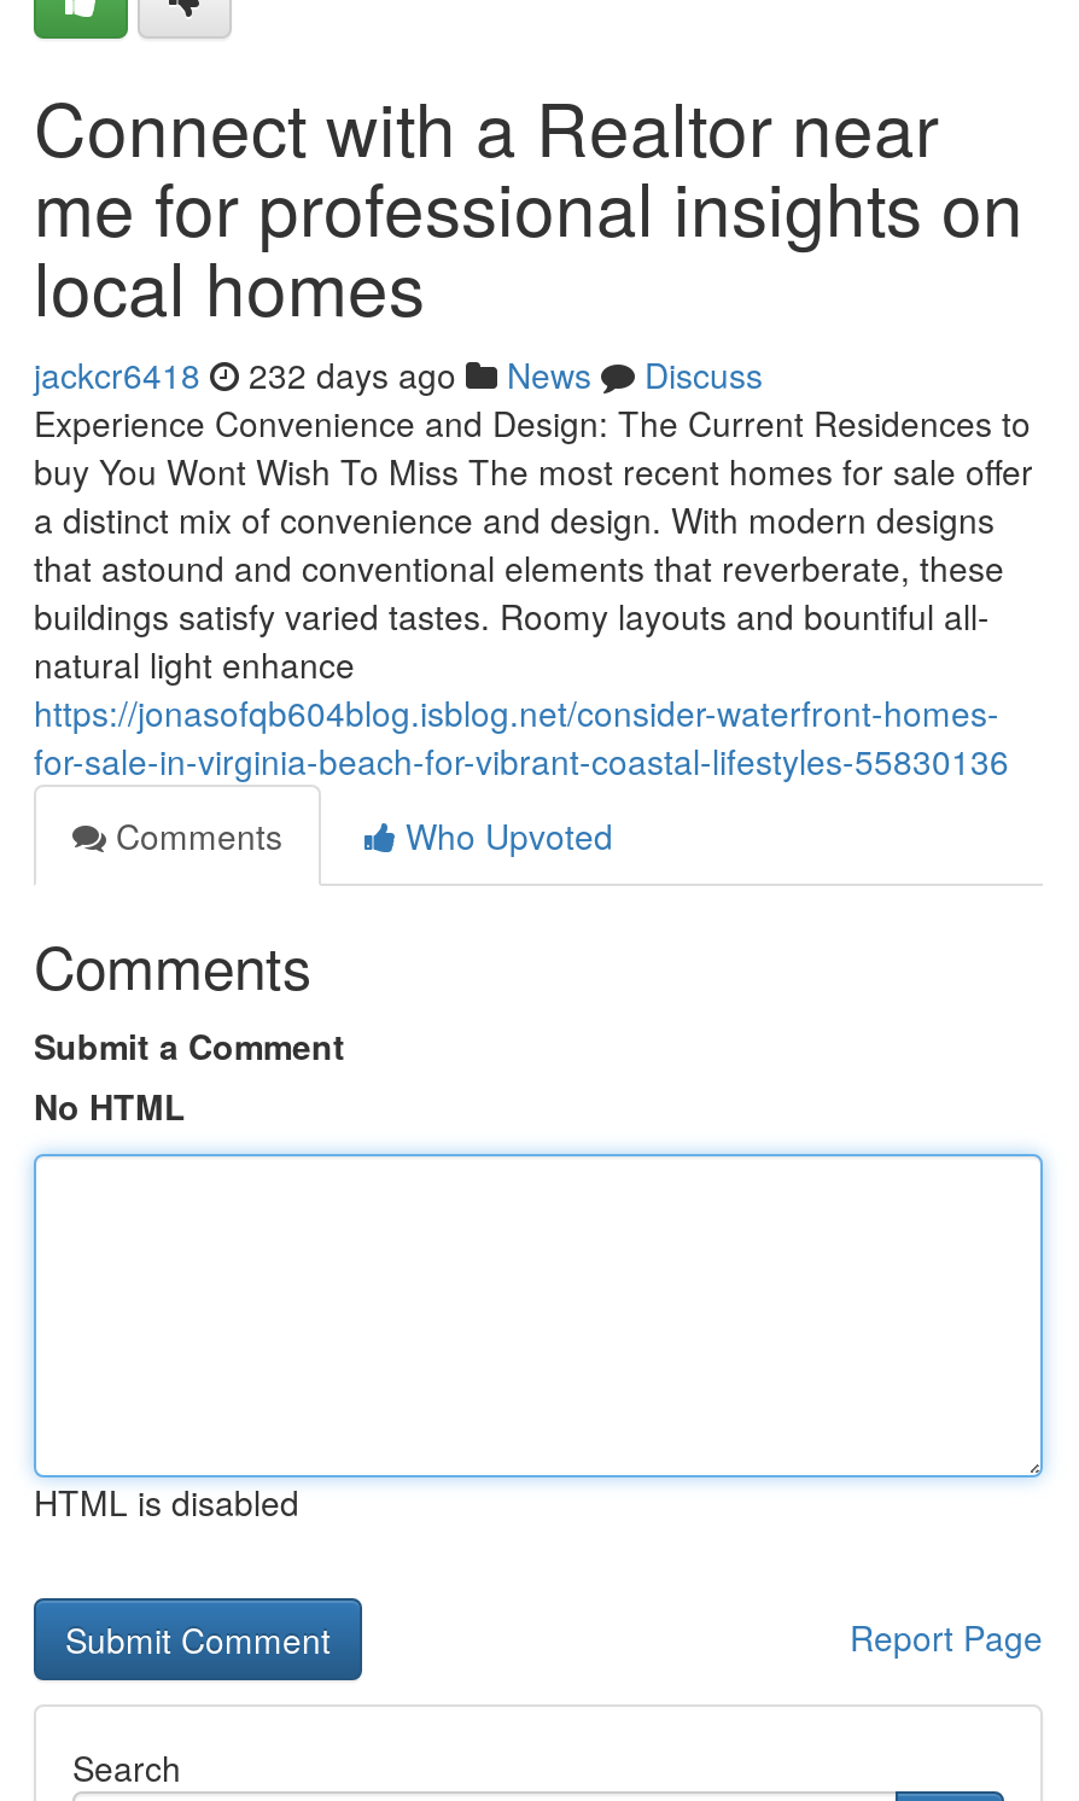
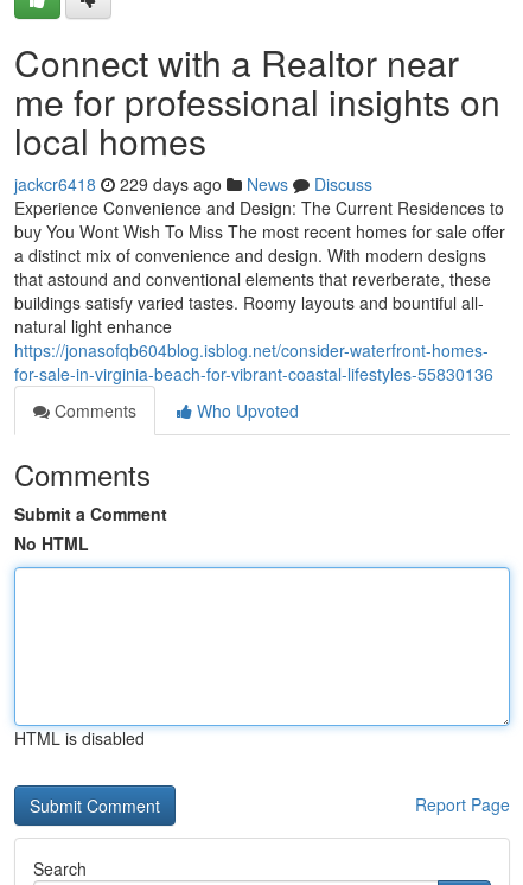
[34,350,763,398] jackcr6418 232 days ago News Discuss -> [14,172,372,196] jackcr6418 229 days ago News Discuss

